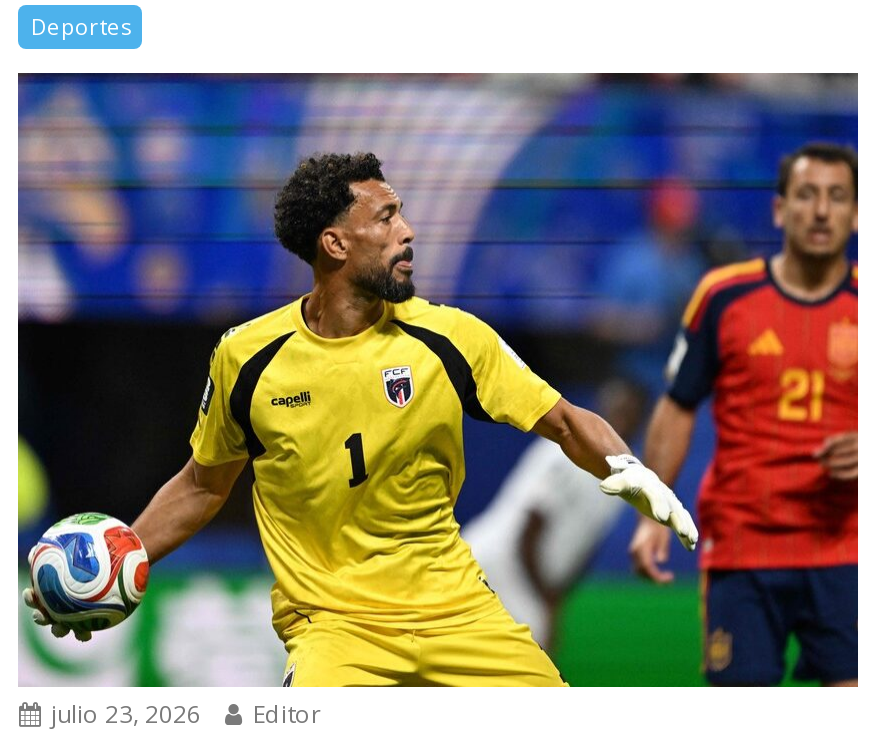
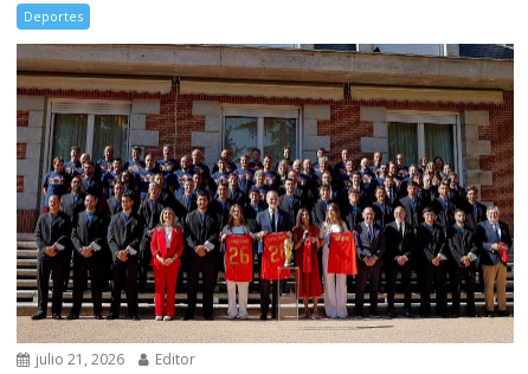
[16,71,860,731] [image] | julio 23, 2026 Editor -> [15,43,515,369] [image] | julio 21, 2026 Editor

